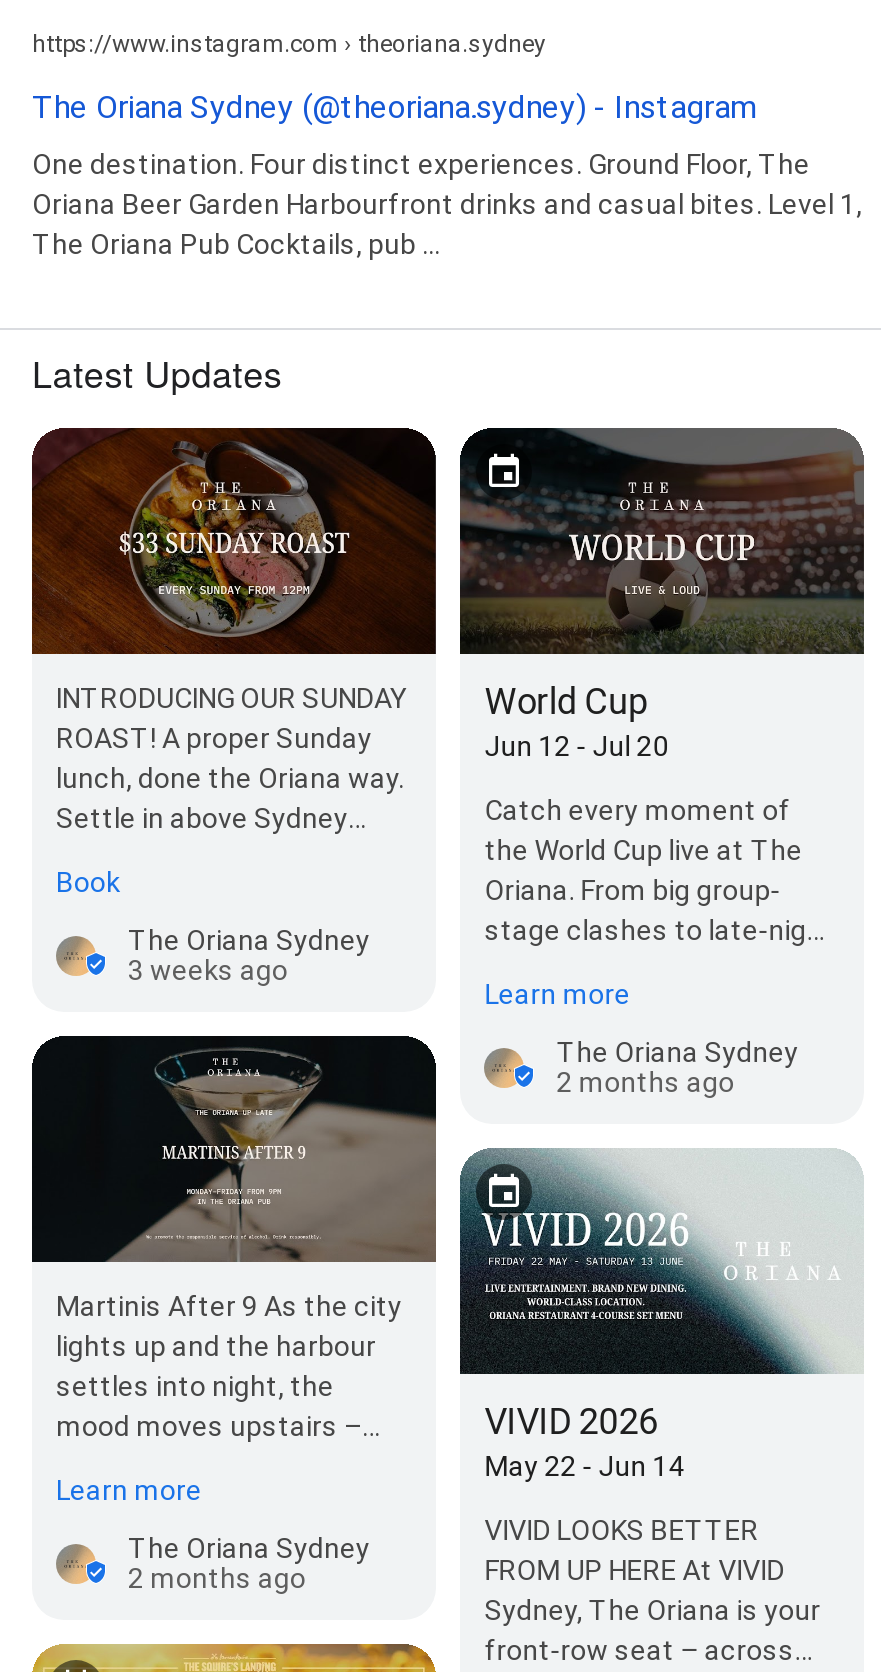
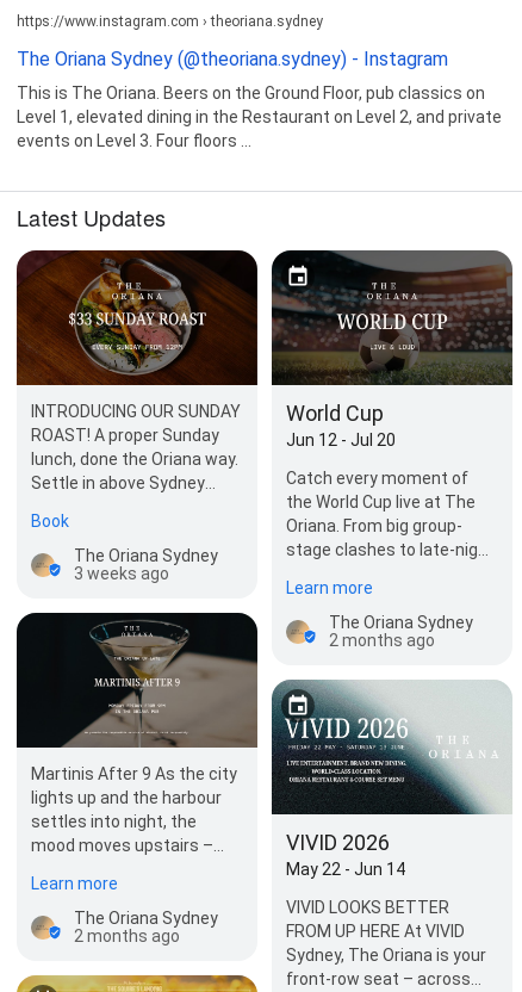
[32,147,862,259] One destination. Four distinct experiences. Ground Floor, The | Oriana Beer Garden Harbourfront drinks and casual bites. Level 1, | The Oriana Pub Cocktails, pub ... -> [17,83,502,150] This is The Oriana. Beers on the Ground Floor, pub classics on | Level 1, elevated dining in the Restaurant on Level 2, and private | events on Level 3. Four floors ...

